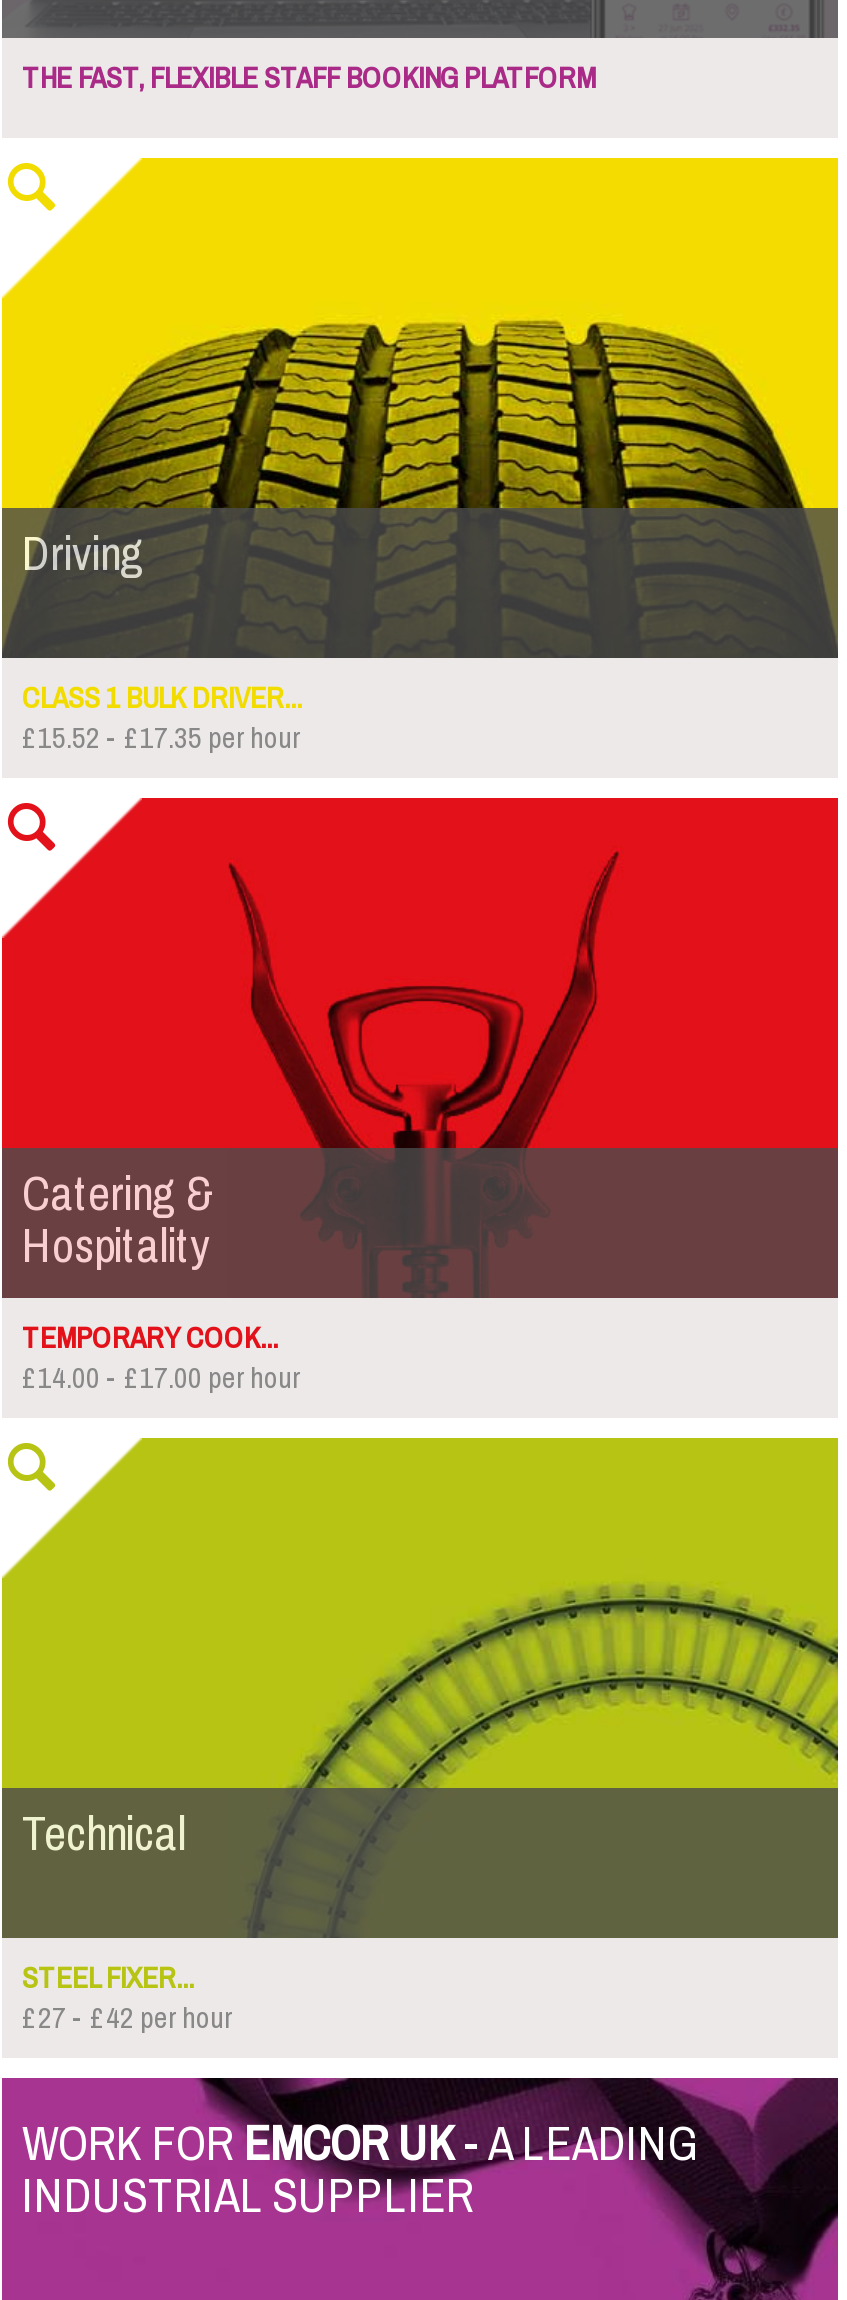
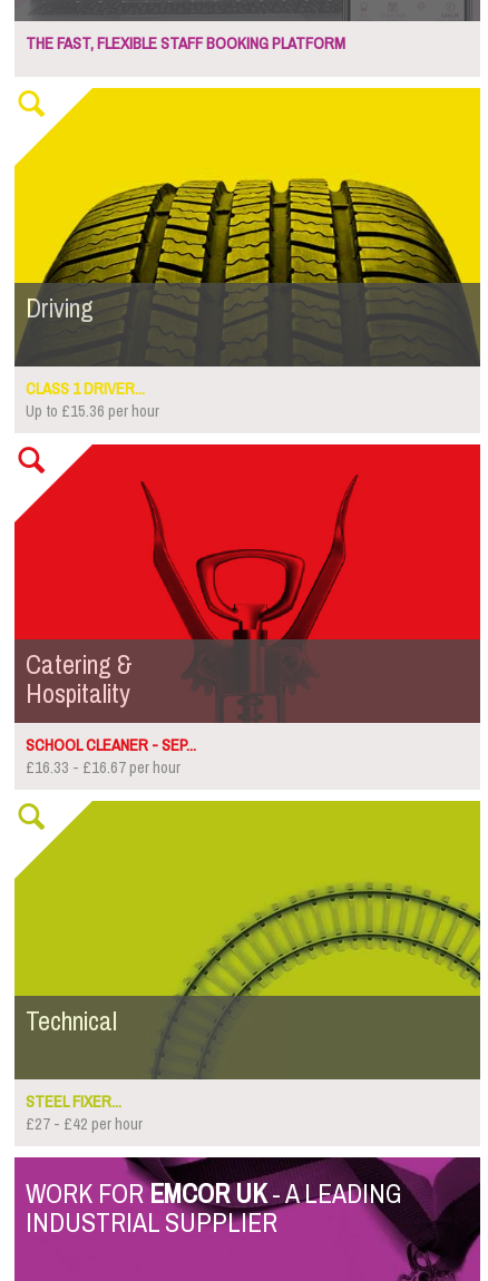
[22,670,302,766] CLASS 1 BULK DRIVER... | £15.52 - £17.35 per hour -> [26,373,159,427] CLASS 1 DRIVER... | Up to £15.36 per hour
[22,1310,300,1406] TEMPORARY COOK... | £14.00 - £17.00 per hour -> [26,730,196,783] SCHOOL CLEANER - SEP... | £16.33 - £16.67 per hour

